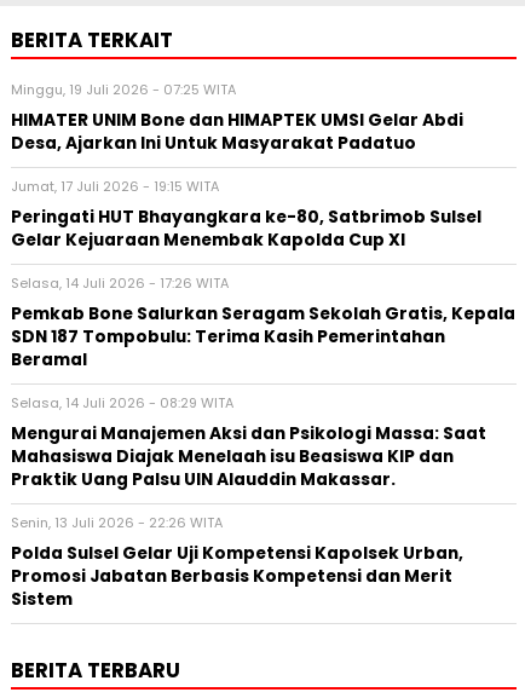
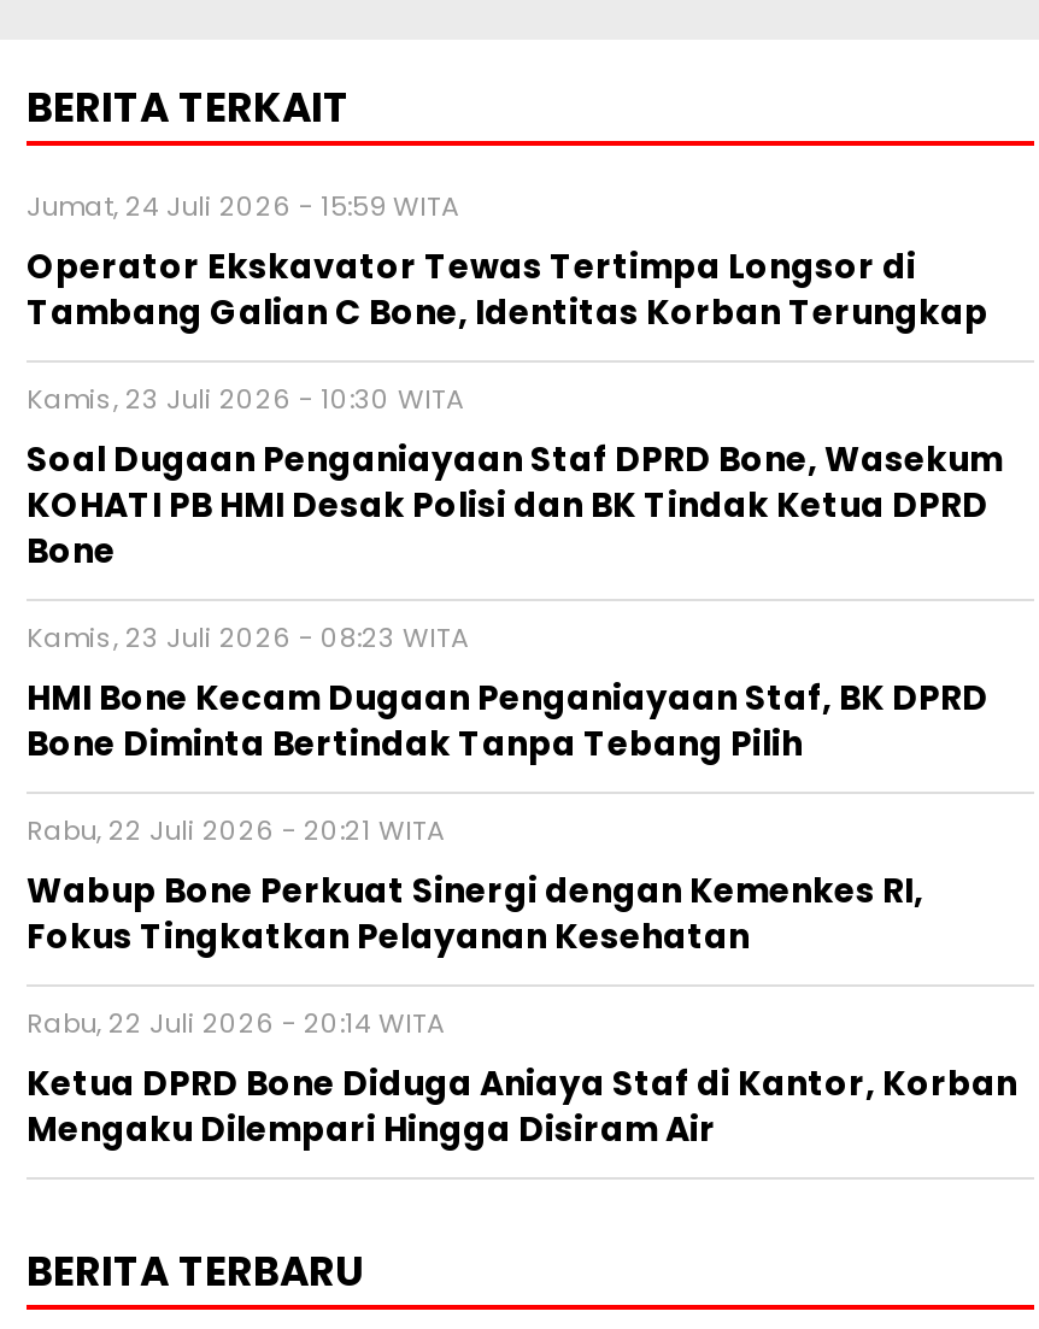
[11,80,463,155] Minggu, 19 Juli 2026 - 07:25 WITA | HIMATER UNIM Bone dan HIMAPTEK UMSI Gelar Abdi | Desa, Ajarkan Ini Untuk Masyarakat Padatuo -> [27,186,988,336] Jumat, 24 Juli 2026 - 15:59 WITA | Operator Ekskavator Tewas Tertimpa Longsor di | Tambang Galian C Bone, Identitas Korban Terungkap
[11,176,481,251] Jumat, 17 Juli 2026 - 19:15 WITA | Peringati HUT Bhayangkara ke-80, Satbrimob Sulsel | Gelar Kejuaraan Menembak Kapolda Cup XI -> [27,379,1003,574] Kamis, 23 Juli 2026 - 10:30 WITA | Soal Dugaan Penganiayaan Staf DPRD Bone, Wasekum | KOHATI PB HMI Desak Polisi dan BK Tindak Ketua DPRD | Bone
[11,273,515,371] Selasa, 14 Juli 2026 - 17:26 WITA | Pemkab Bone Salurkan Seragam Sekolah Gratis, Kepala | SDN 187 Tompobulu: Terima Kasih Pemerintahan | Beramal -> [27,618,988,767] Kamis, 23 Juli 2026 - 08:23 WITA | HMI Bone Kecam Dugaan Penganiayaan Staf, BK DPRD | Bone Diminta Bertindak Tanpa Tebang Pilih
[11,393,486,491] Selasa, 14 Juli 2026 - 08:29 WITA | Mengurai Manajemen Aksi dan Psikologi Massa: Saat | Mahasiswa Diajak Menelaah isu Beasiswa KIP dan | Praktik Uang Palsu UIN Alauddin Makassar. -> [27,810,923,960] Rabu, 22 Juli 2026 - 20:21 WITA | Wabup Bone Perkuat Sinergi dengan Kemenkes RI, | Fokus Tingkatkan Pelayanan Kesehatan
[11,513,463,611] Senin, 13 Juli 2026 - 22:26 WITA | Polda Sulsel Gelar Uji Kompetensi Kapolsek Urban, | Promosi Jabatan Berbasis Kompetensi dan Merit | Sistem -> [27,1003,1017,1153] Rabu, 22 Juli 2026 - 20:14 WITA | Ketua DPRD Bone Diduga Aniaya Staf di Kantor, Korban | Mengaku Dilempari Hingga Disiram Air

